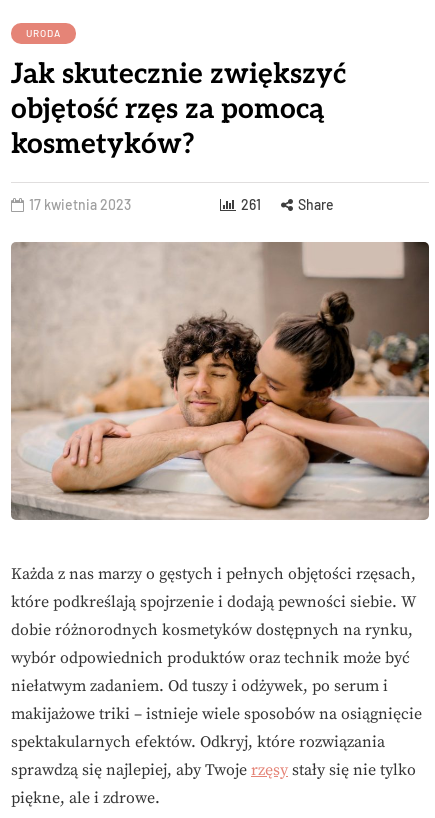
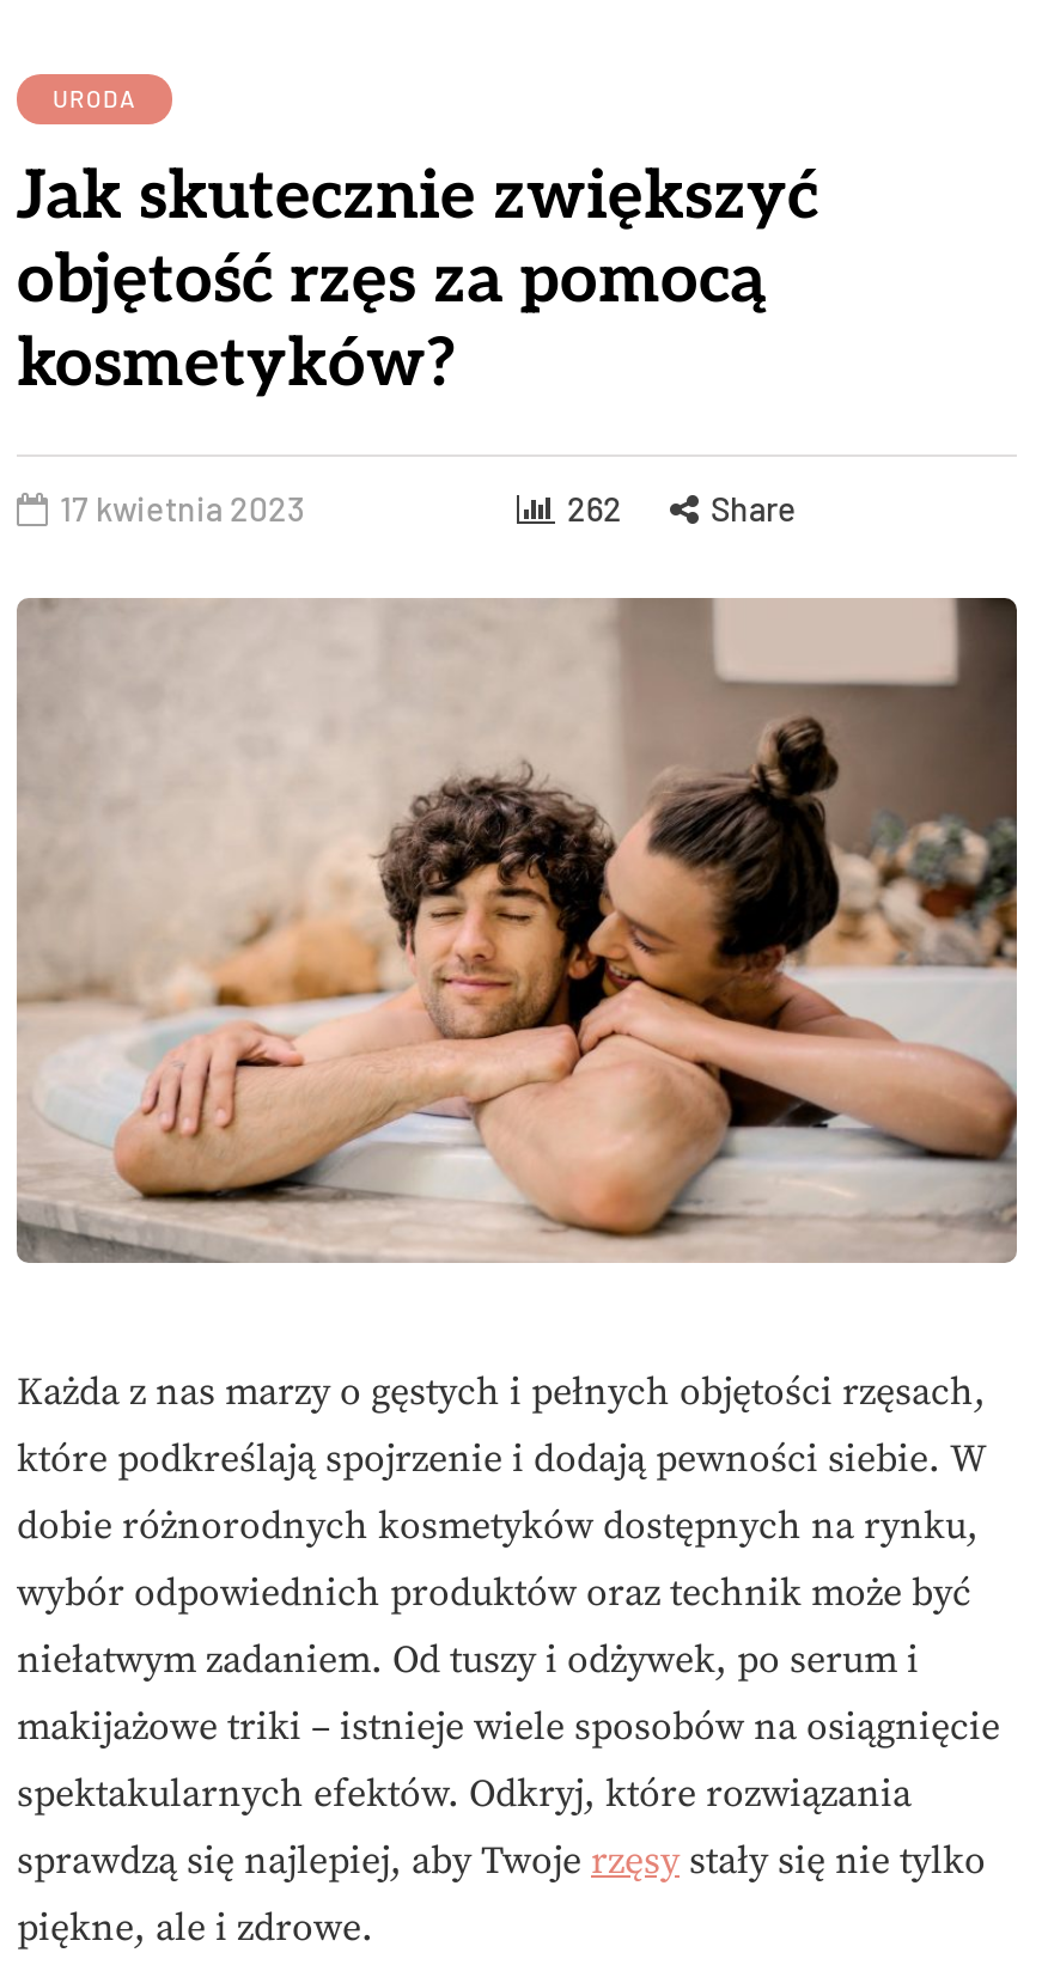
[241,196,261,213] 261 -> [567,487,622,528] 262

